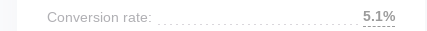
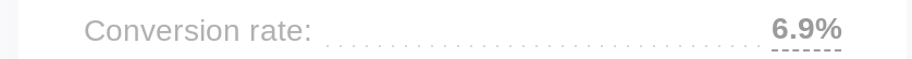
[363,8,395,24] 5.1% -> [772,11,841,45] 6.9%

